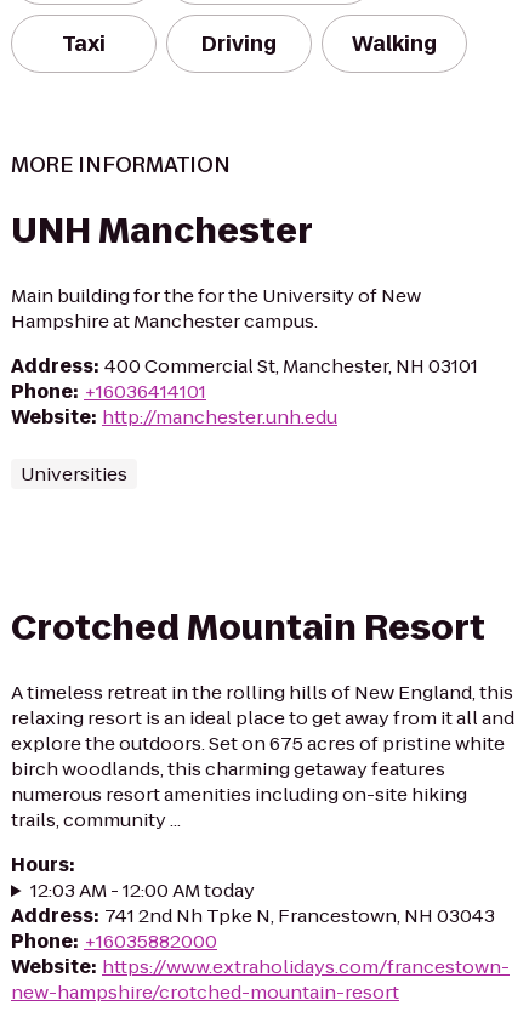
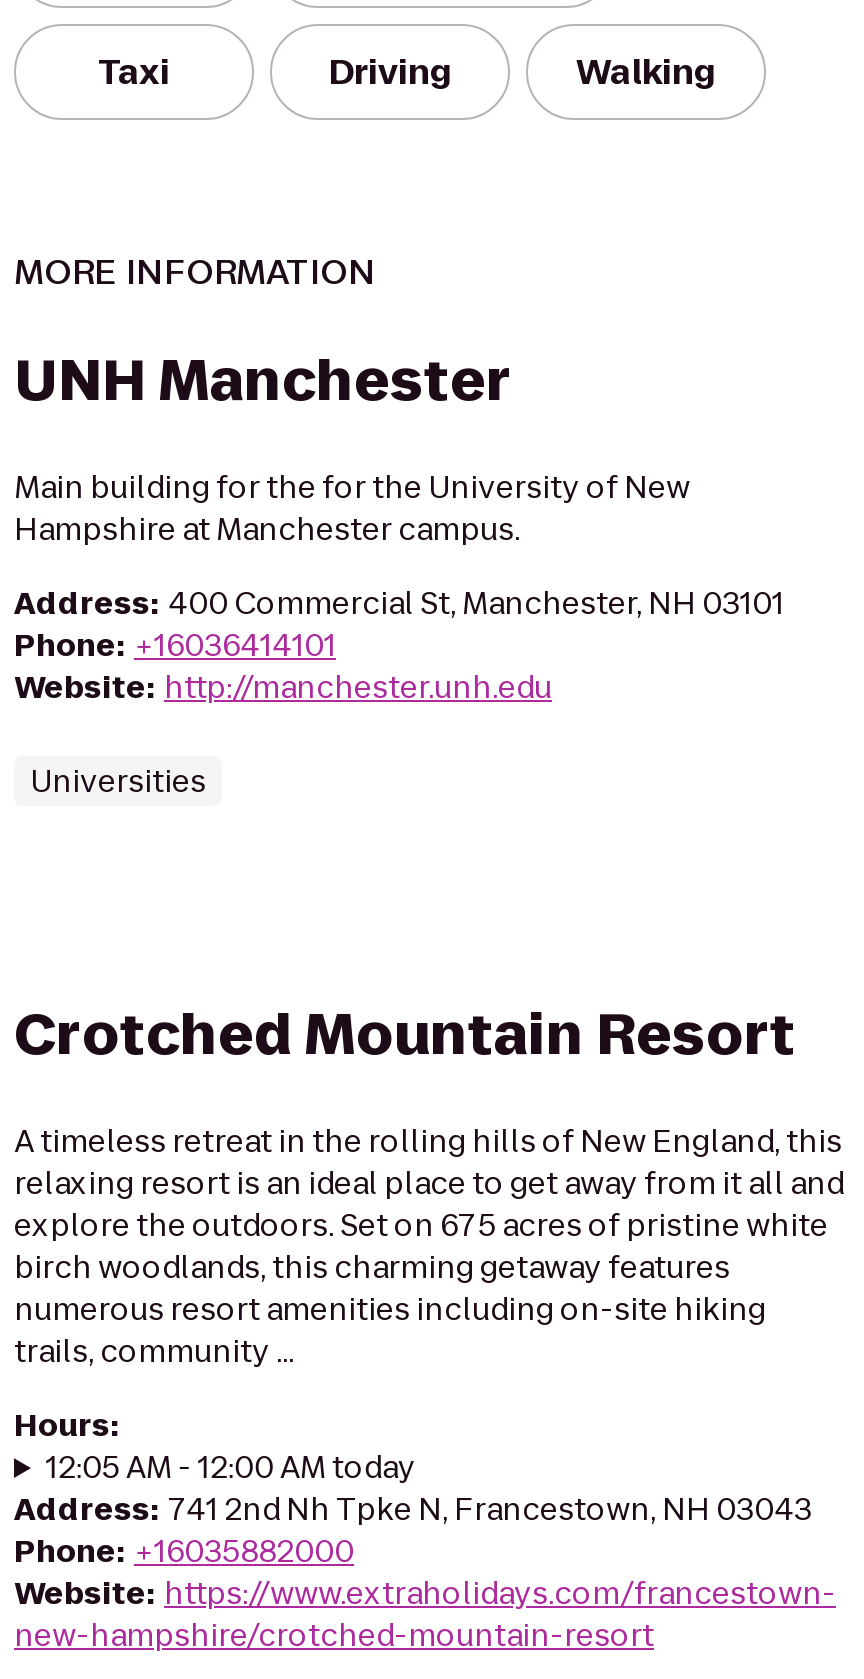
[30,877,255,903] 12:03 AM - 12:00 AM today -> [46,1446,416,1488] 12:05 AM - 12:00 AM today

